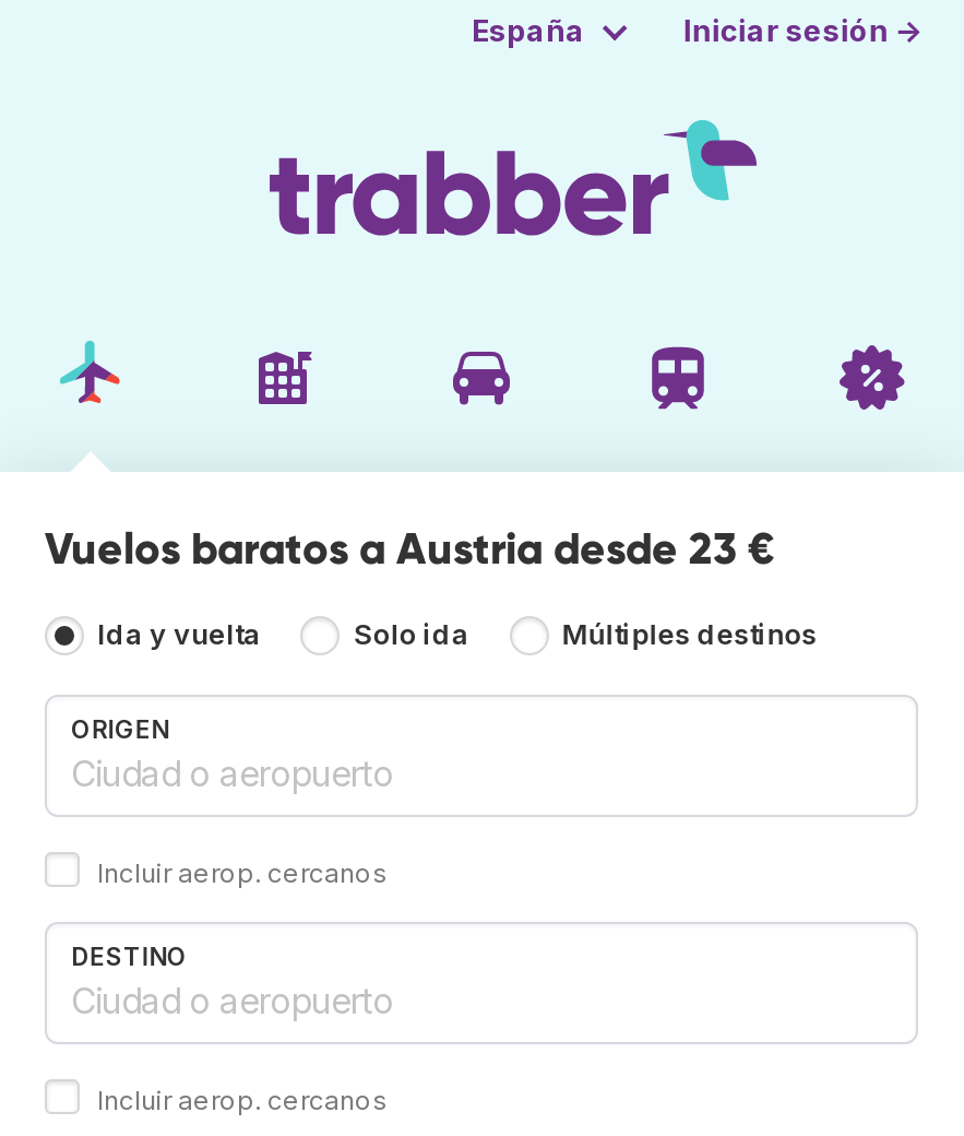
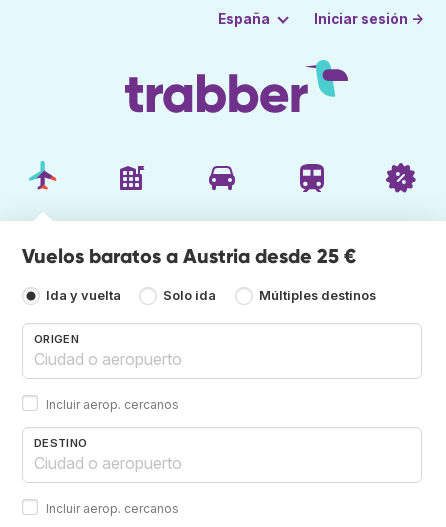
[45,521,774,574] Vuelos baratos a Austria desde 23 € -> [22,244,356,268] Vuelos baratos a Austria desde 25 €

